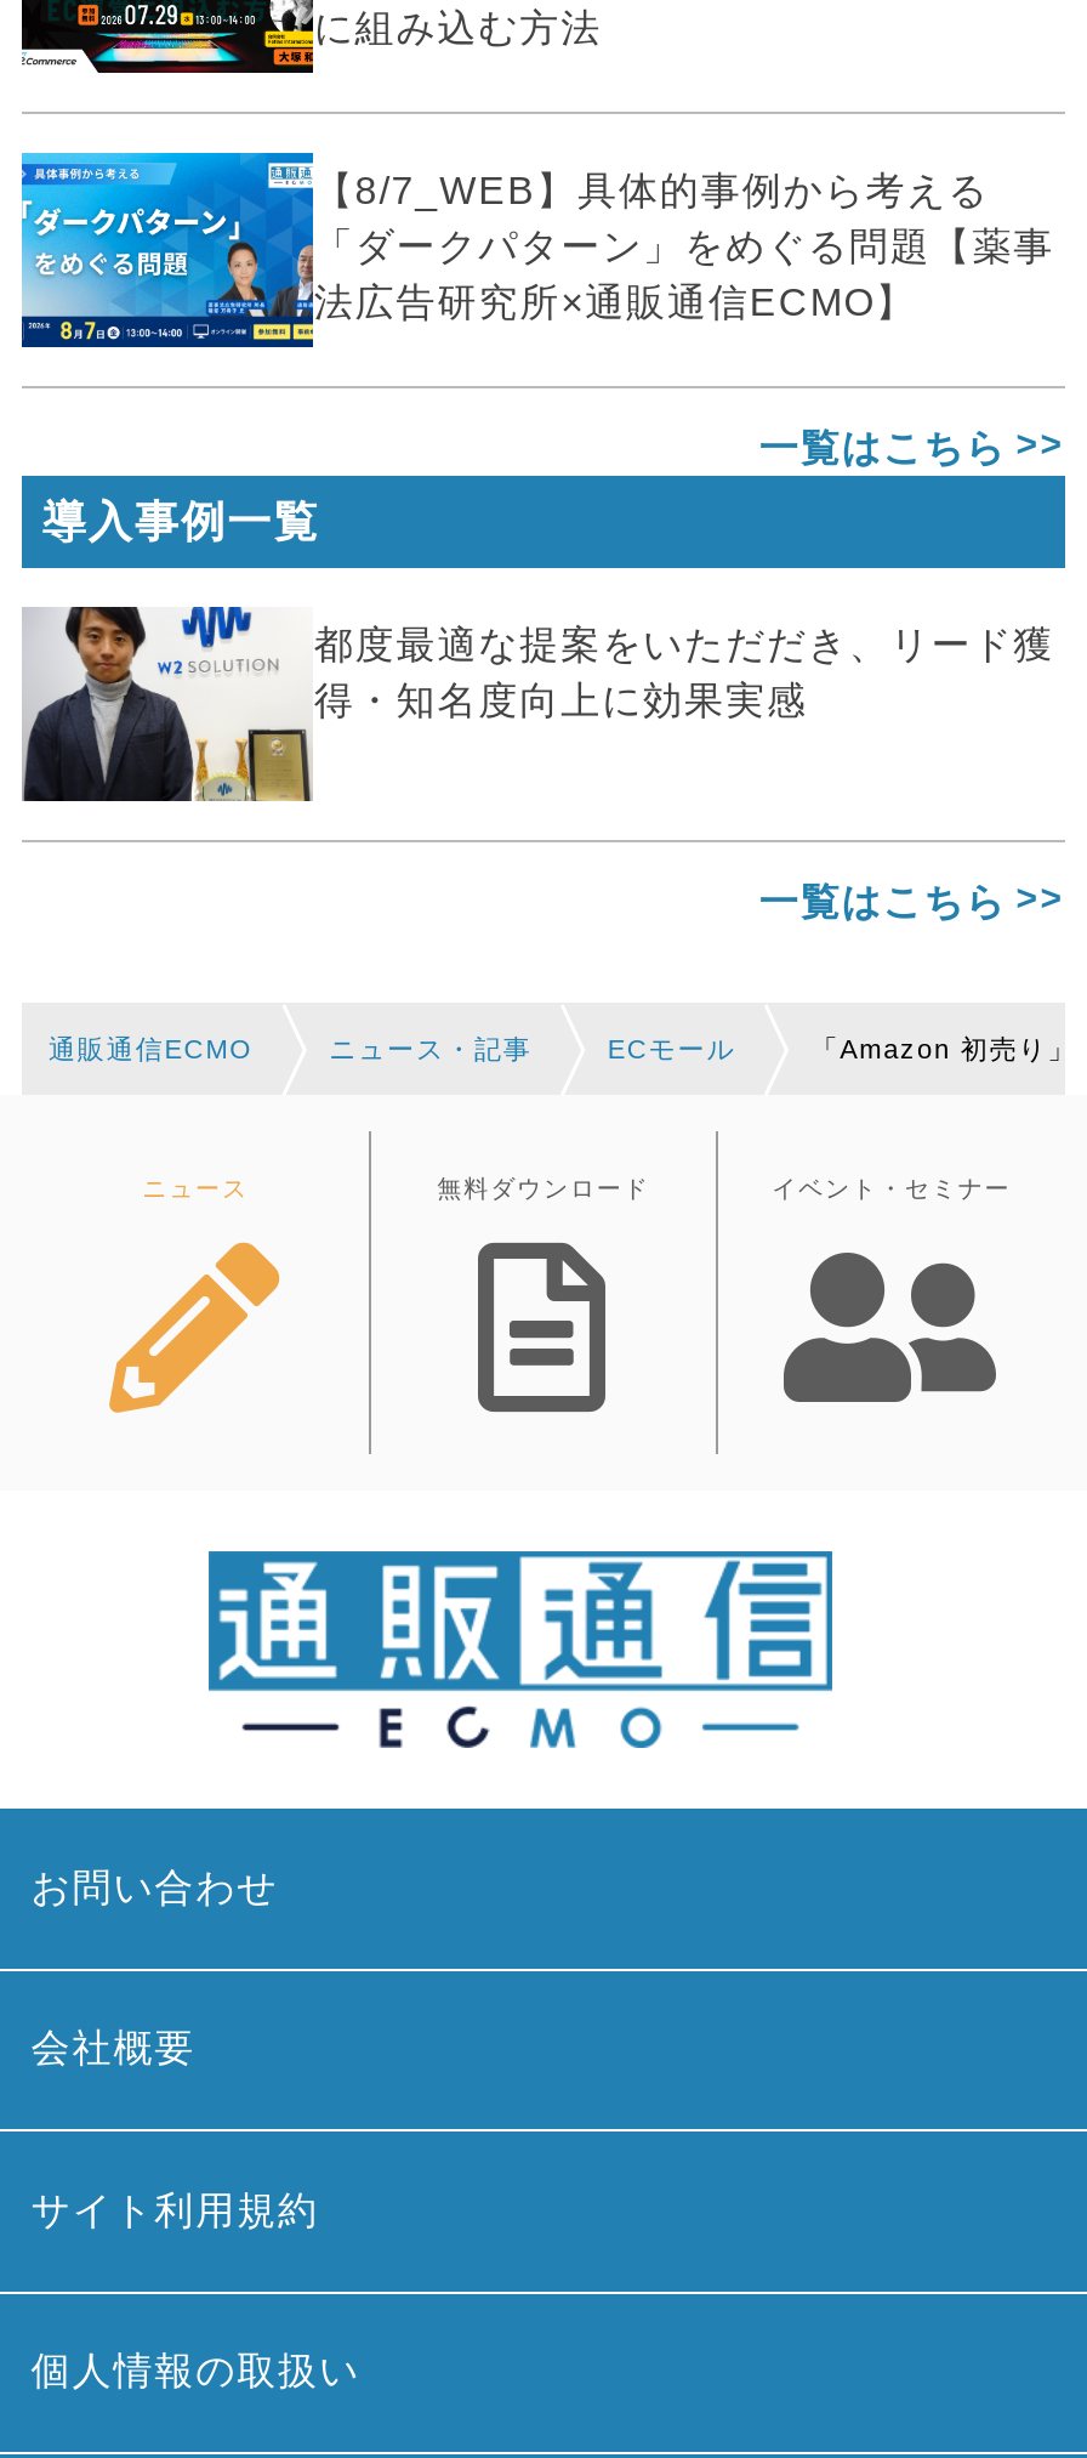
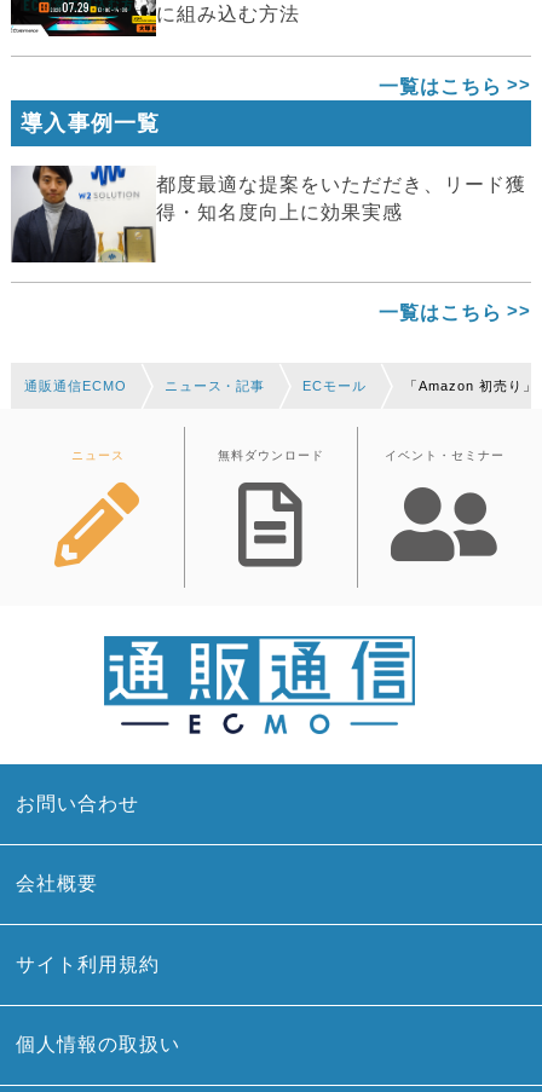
[19,151,1054,350] [image] | 【8/7_WEB】具体的事例から考える | 「ダークパターン」をめぐる問題【薬事 | 法広告研究所×通販通信ECMO】 -> none

